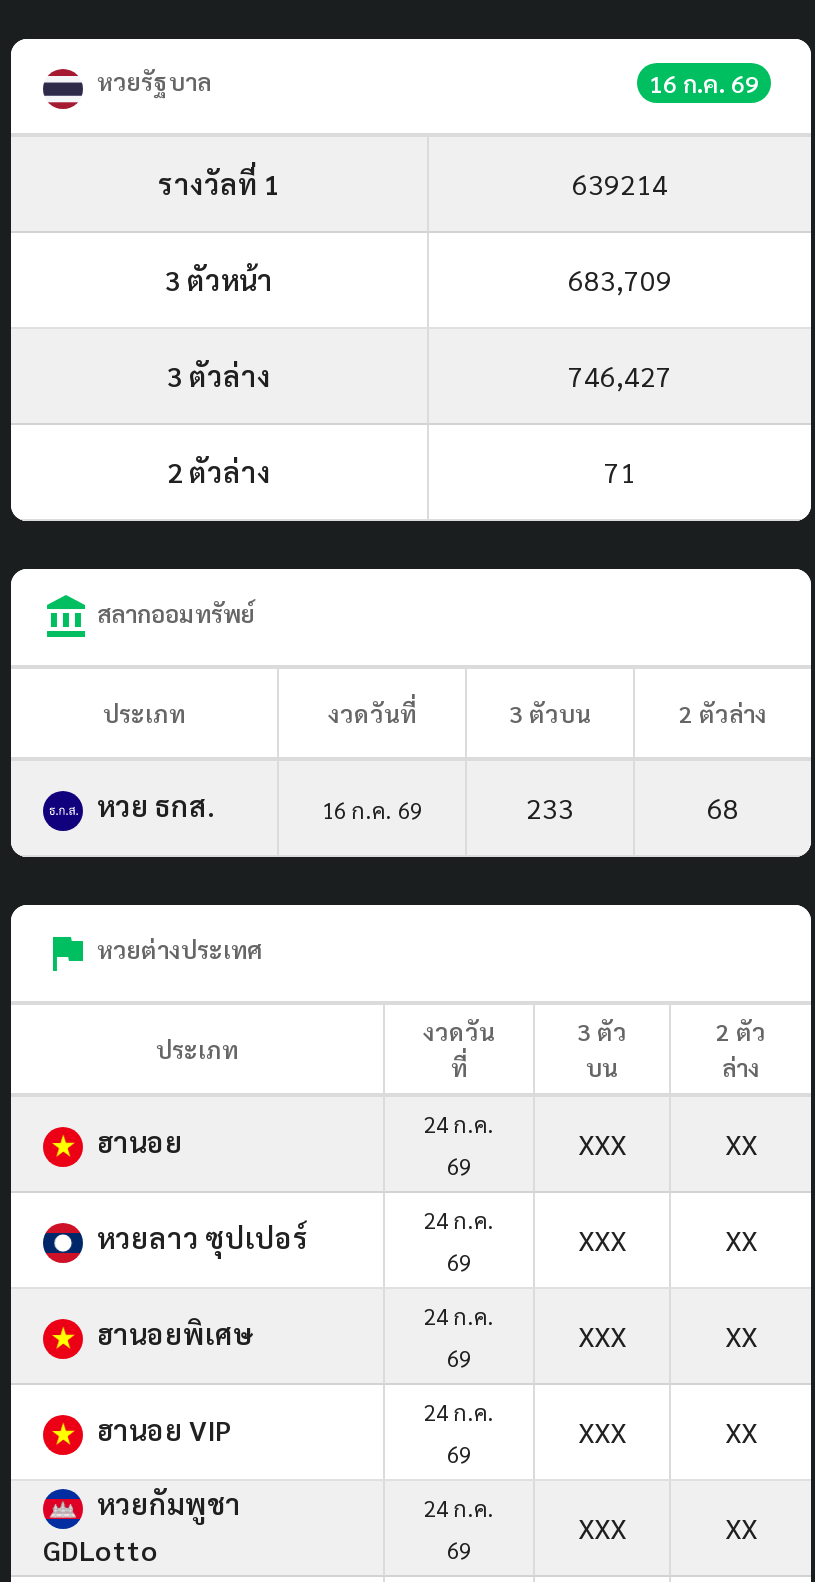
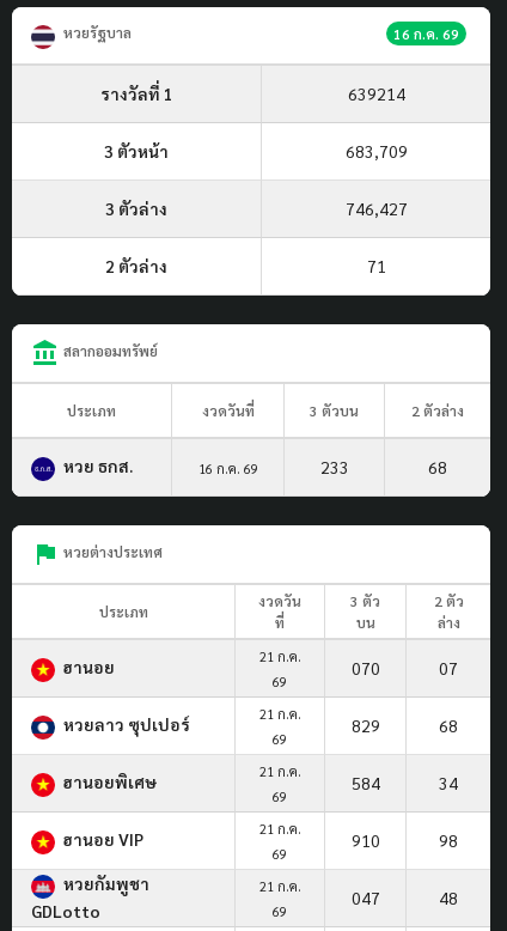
[424,1109,494,1139] 24 ก.ค. -> [259,647,301,665] 21 ก.ค.
[578,1125,757,1161] XXX | XX -> [351,657,458,678] 070 | 07
[424,1205,494,1235] 24 ก.ค. -> [259,705,301,723] 21 ก.ค.
[578,1221,757,1257] XXX | XX -> [351,714,458,736] 829 | 68
[424,1301,494,1331] 24 ก.ค. -> [259,762,301,780] 21 ก.ค.
[578,1317,757,1353] XXX | XX -> [351,772,458,793] 584 | 34
[424,1397,494,1427] 24 ก.ค. -> [259,819,301,837] 21 ก.ค.
[578,1413,757,1449] XXX | XX -> [351,829,458,851] 910 | 98
[424,1493,494,1523] 24 ก.ค. -> [259,877,301,895] 21 ก.ค.
[578,1509,757,1545] XXX | XX -> [351,886,458,908] 047 | 48

